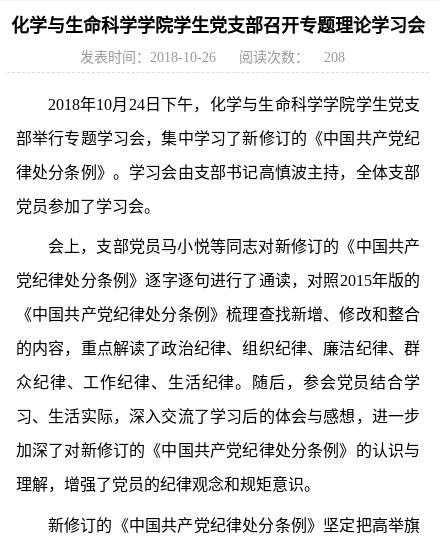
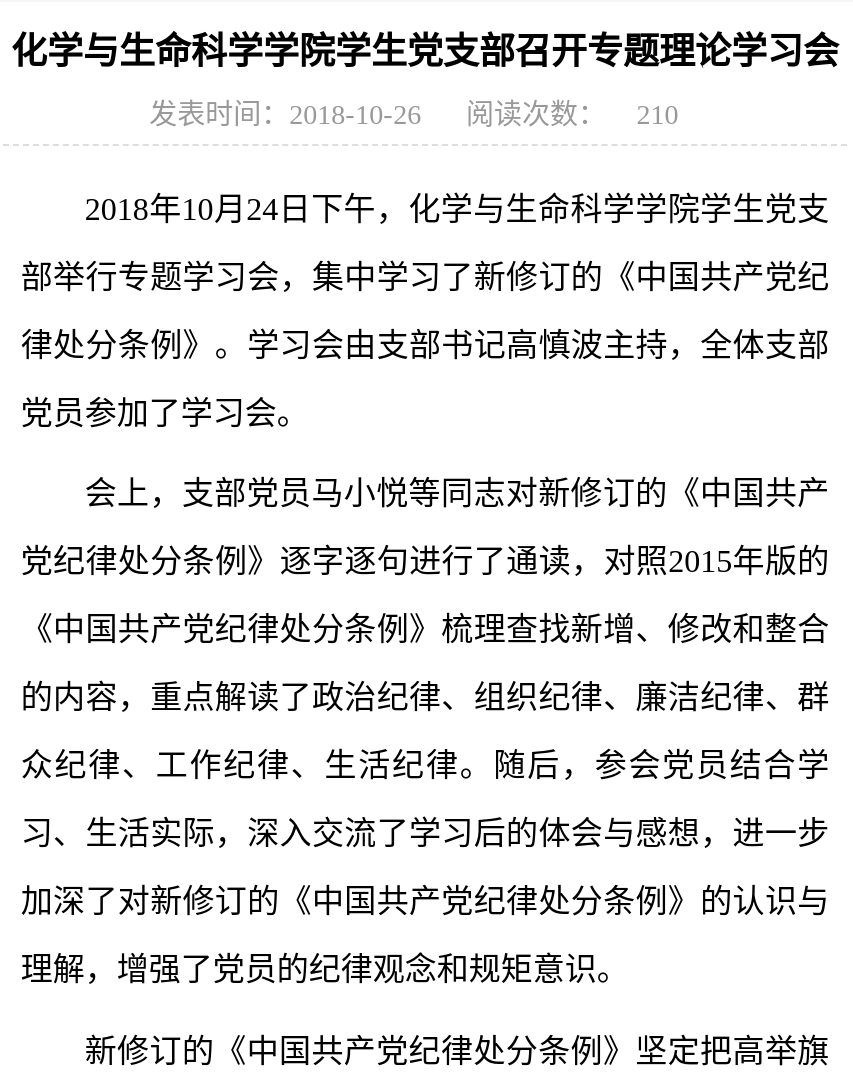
[80,50,345,65] 发表时间：2018-10-26 阅读次数： 208 -> [149,100,678,130] 发表时间：2018-10-26 阅读次数： 210

